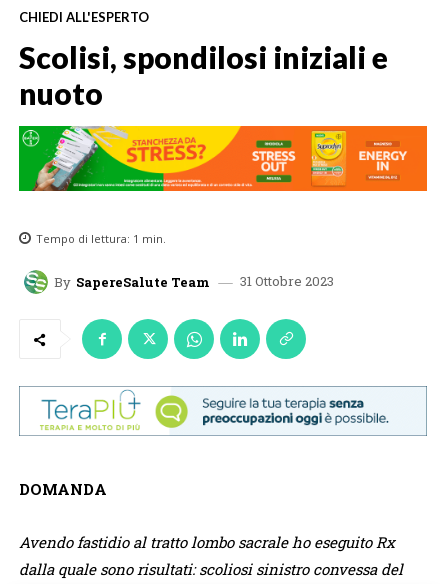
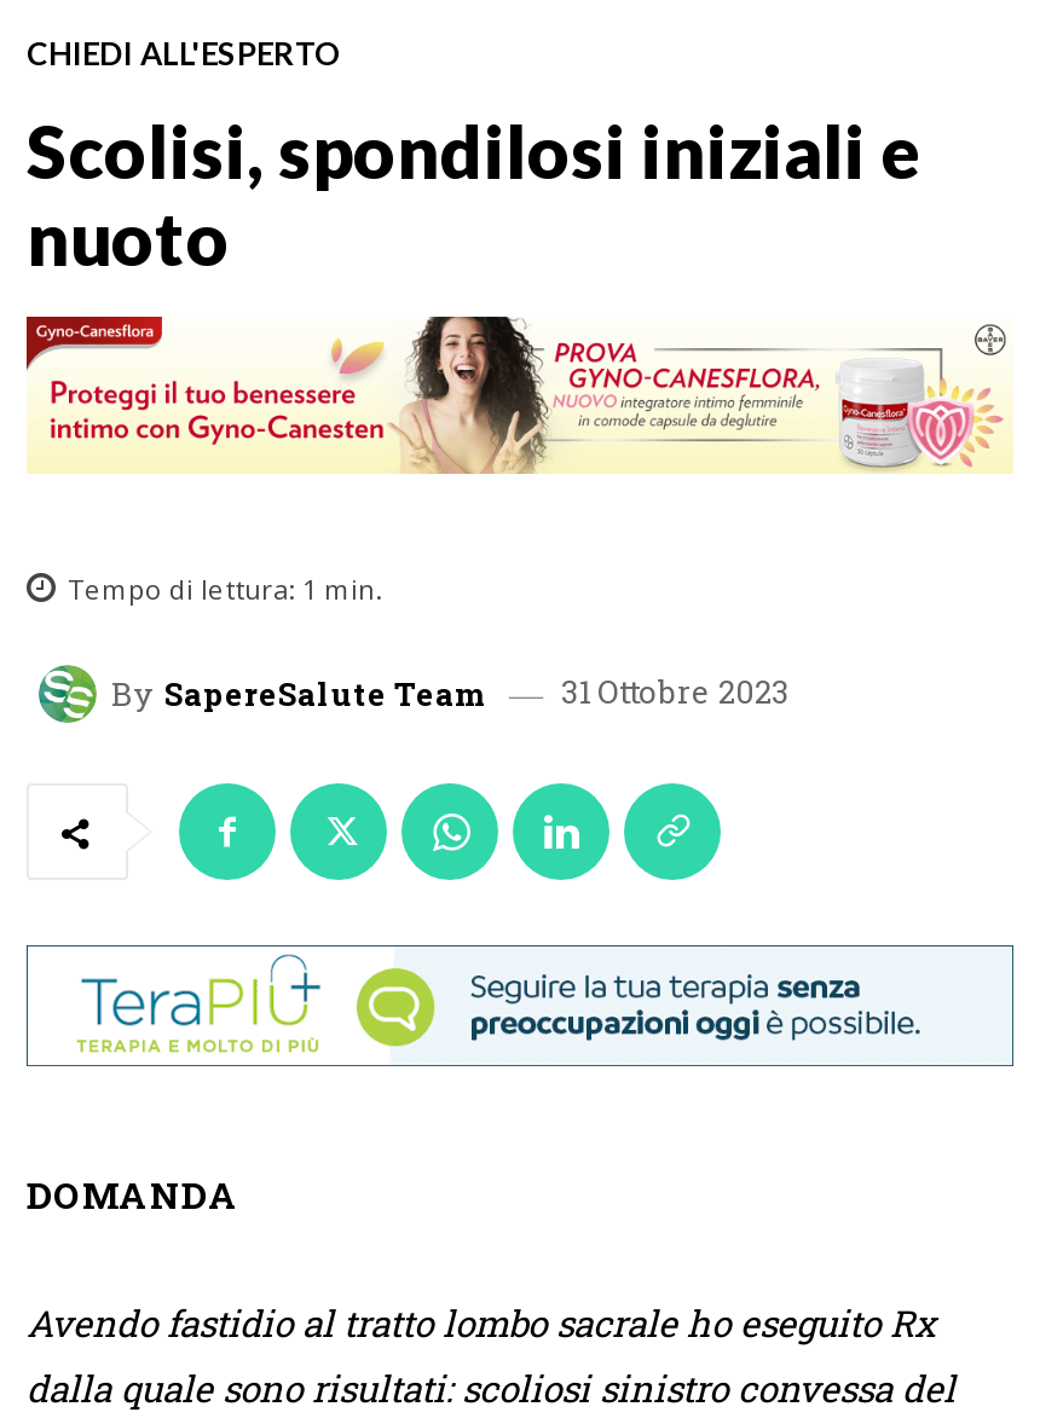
[18,125,428,192] [image] -> [24,314,1013,474] [image]

